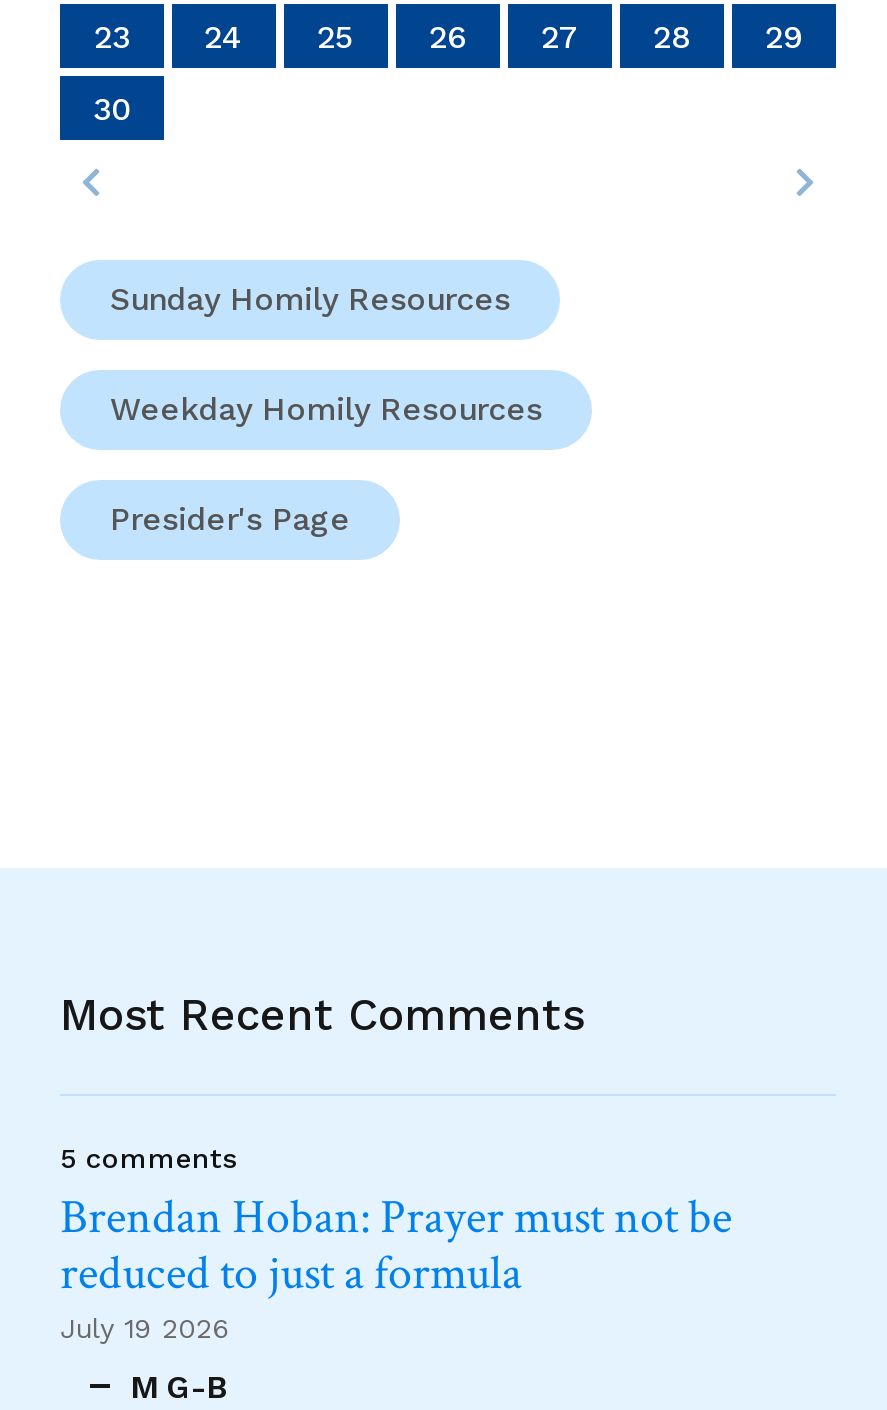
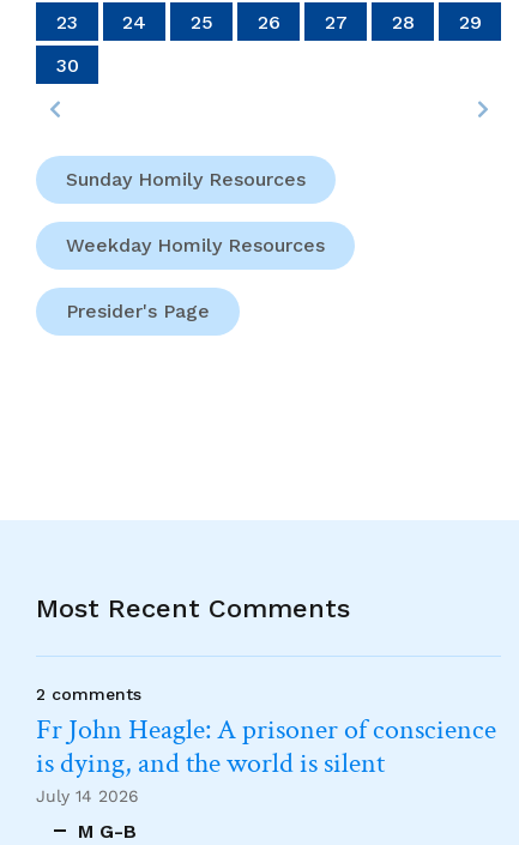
[60,1142,732,1344] 5 comments | Brendan Hoban: Prayer must not be | reduced to just a formula | July 19 2026 -> [36,684,496,805] 2 comments | Fr John Heagle: A prisoner of conscience | is dying, and the world is silent | July 14 2026

